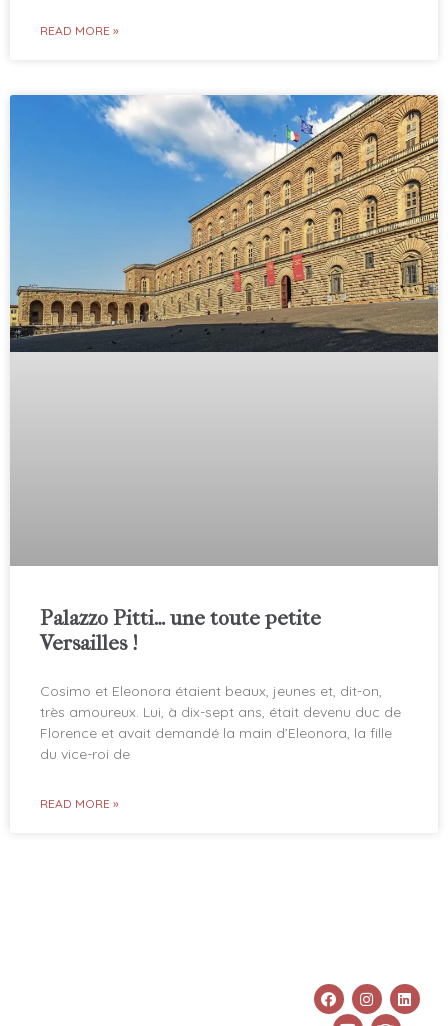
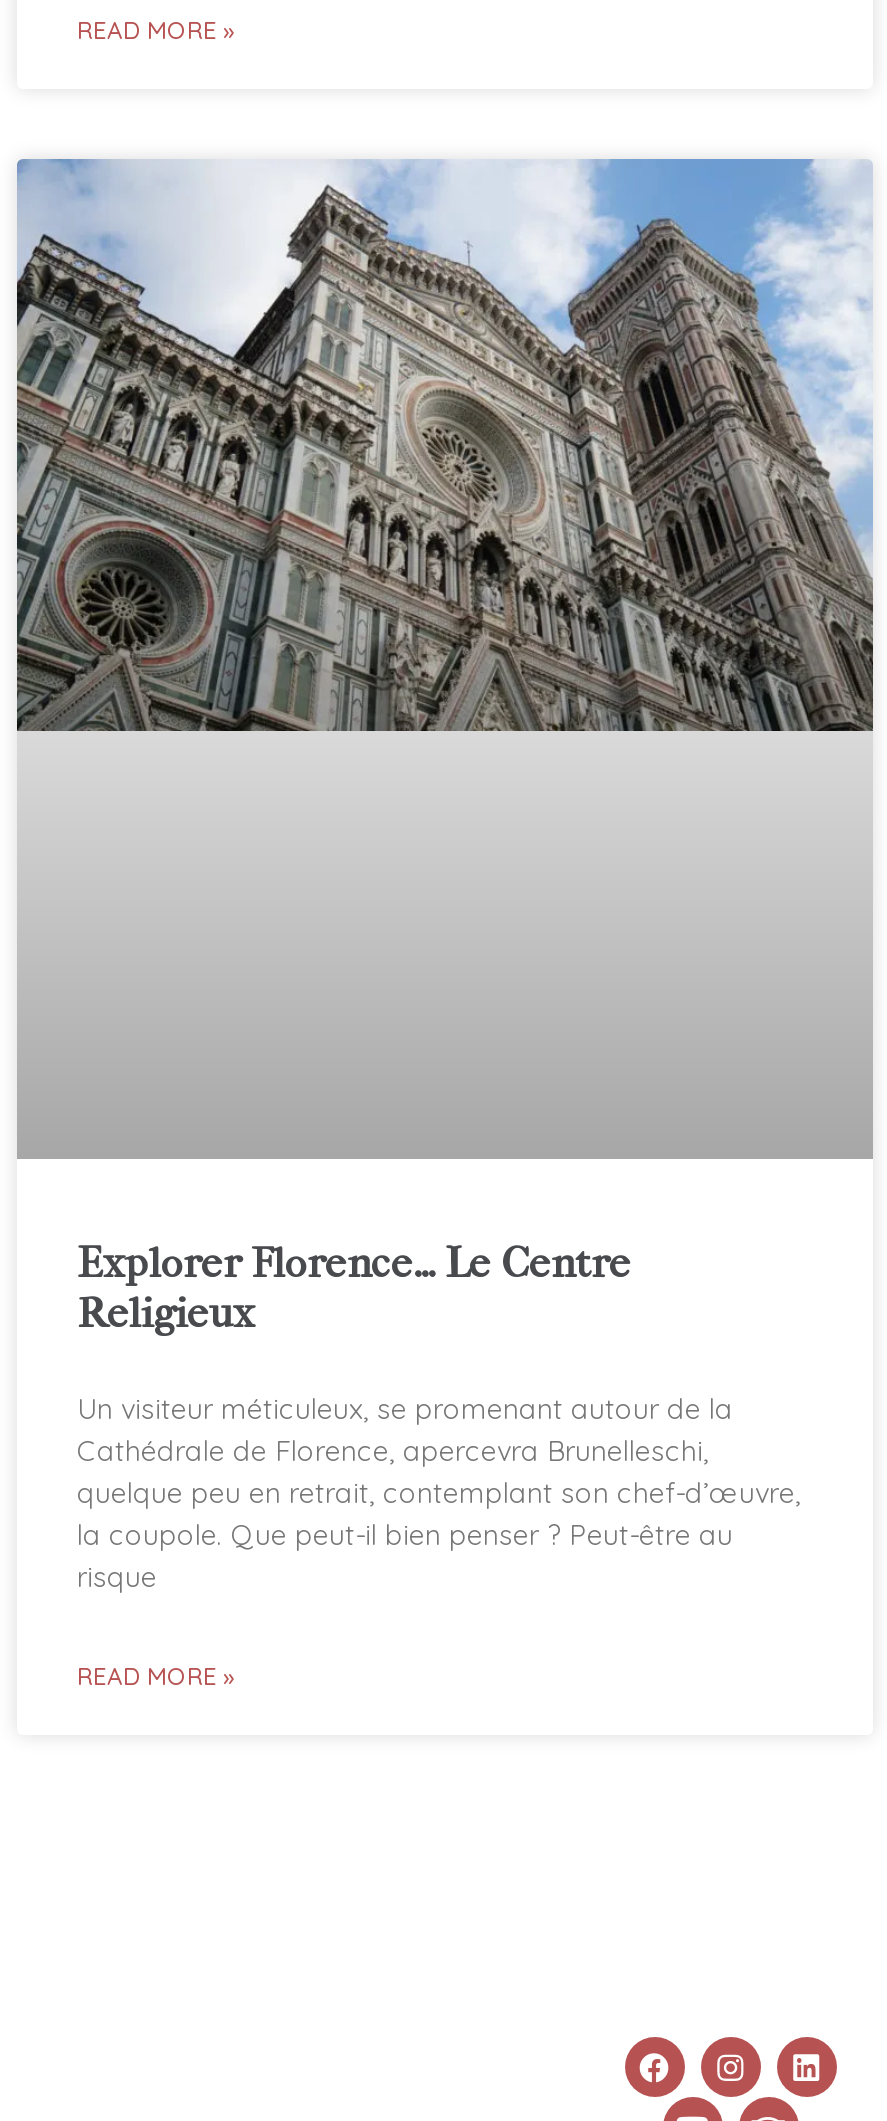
[9,94,439,353] [image] -> [15,157,873,733] [image]
[40,606,321,655] Palazzo Pitti… une toute petite | Versailles ! -> [77,1240,631,1338] Explorer Florence… Le Centre | Religieux
[40,682,401,763] Cosimo et Eleonora étaient beaux, jeunes et, dit-on, | très amoureux. Lui, à dix-sept ans, était devenu duc de | Florence et avait demandé la main d’Eleonora, la fille | du vice-roi de -> [77,1392,801,1596] Un visiteur méticuleux, se promenant autour de la | Cathédrale de Florence, apercevra Brunelleschi, | quelque peu en retrait, contemplant son chef-d’œuvre, | la coupole. Que peut-il bien penser ? Peut-être au | risque

